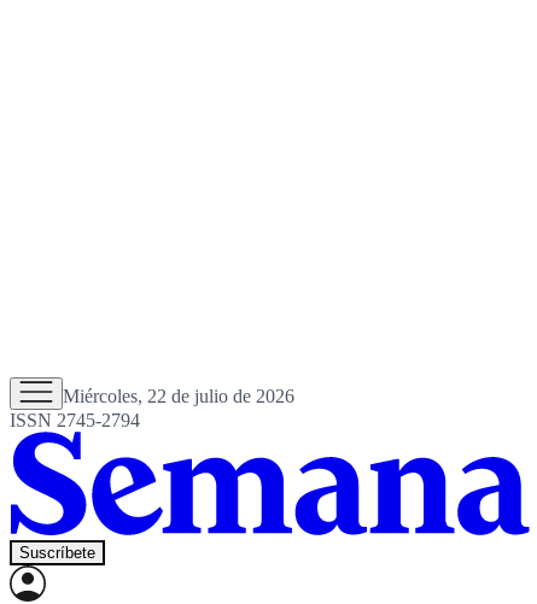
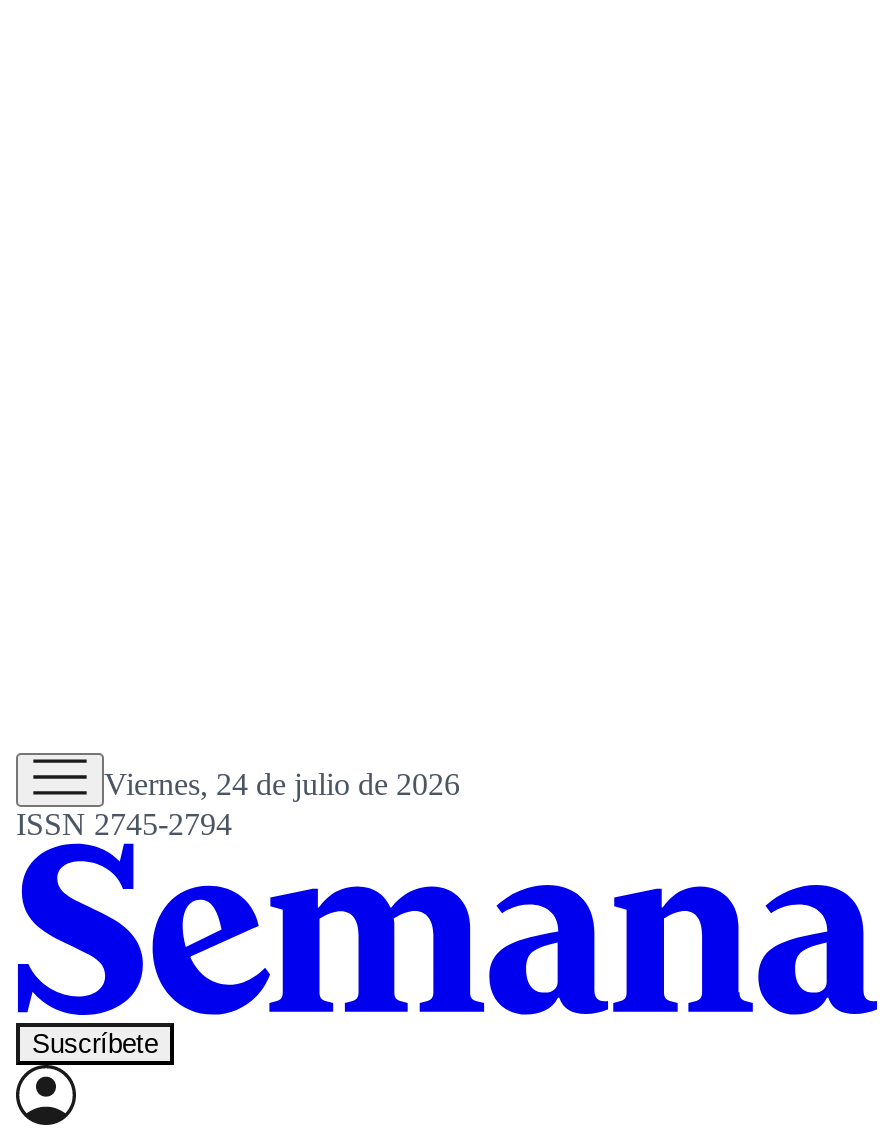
[63,386,294,406] Miércoles, 22 de julio de 2026 -> [104,767,460,801] Viernes, 24 de julio de 2026

